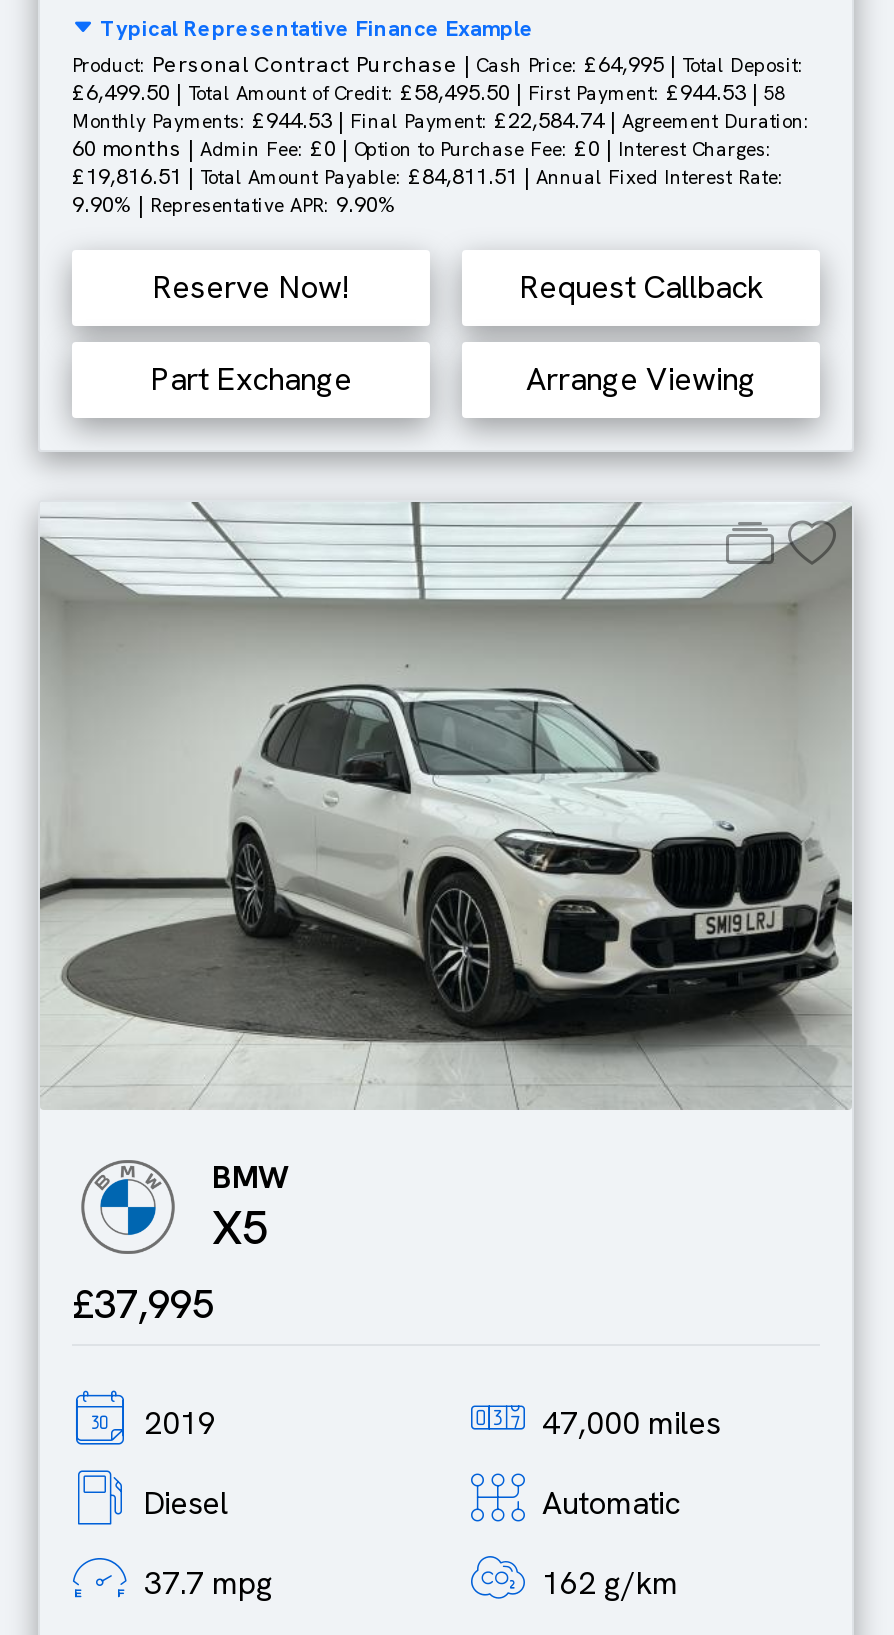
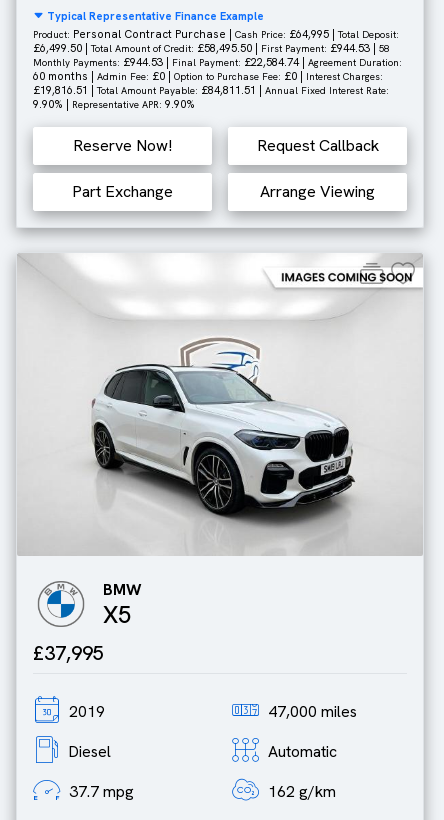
[38,500,854,1108] [image] -> [17,253,423,552] [image]

